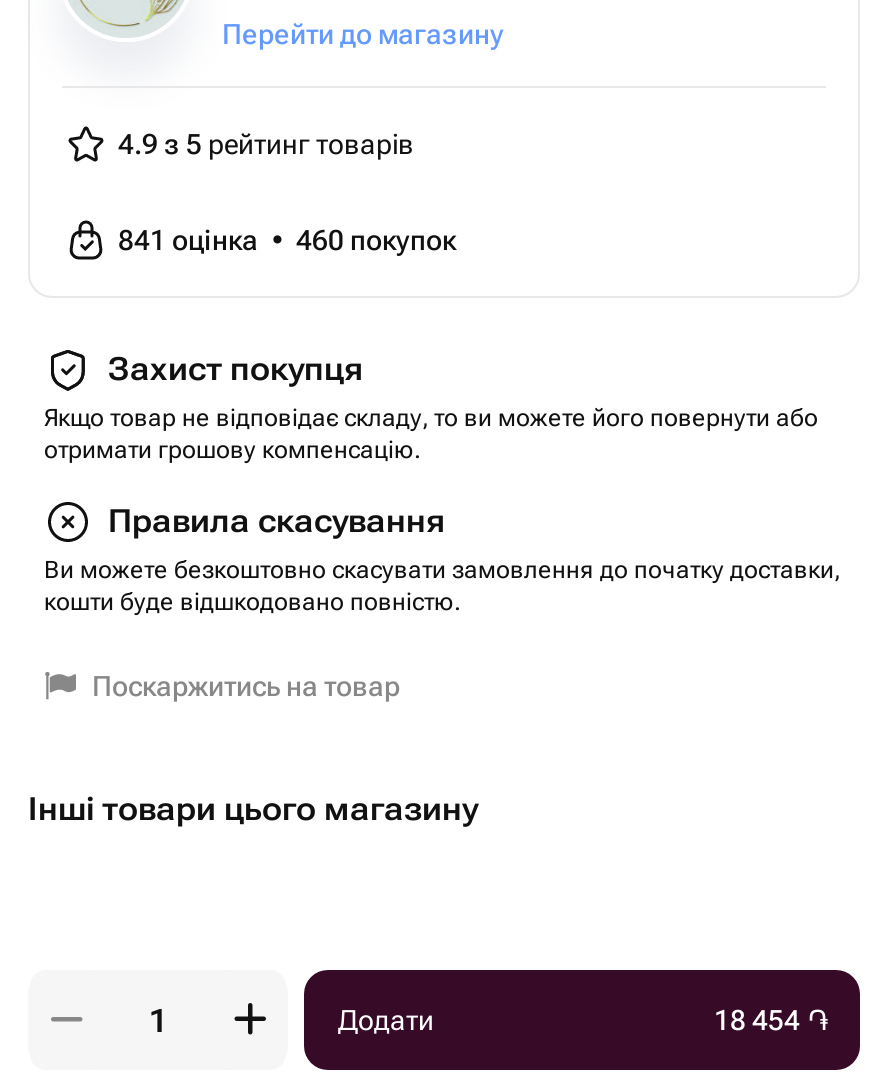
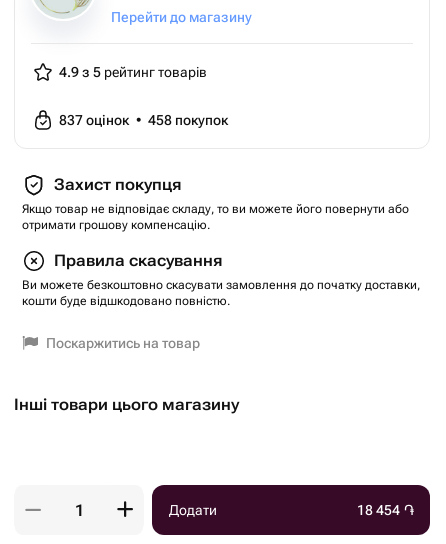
[118,224,456,256] 841 оцінка • 460 покупок -> [59,112,228,128] 837 оцінок • 458 покупок

